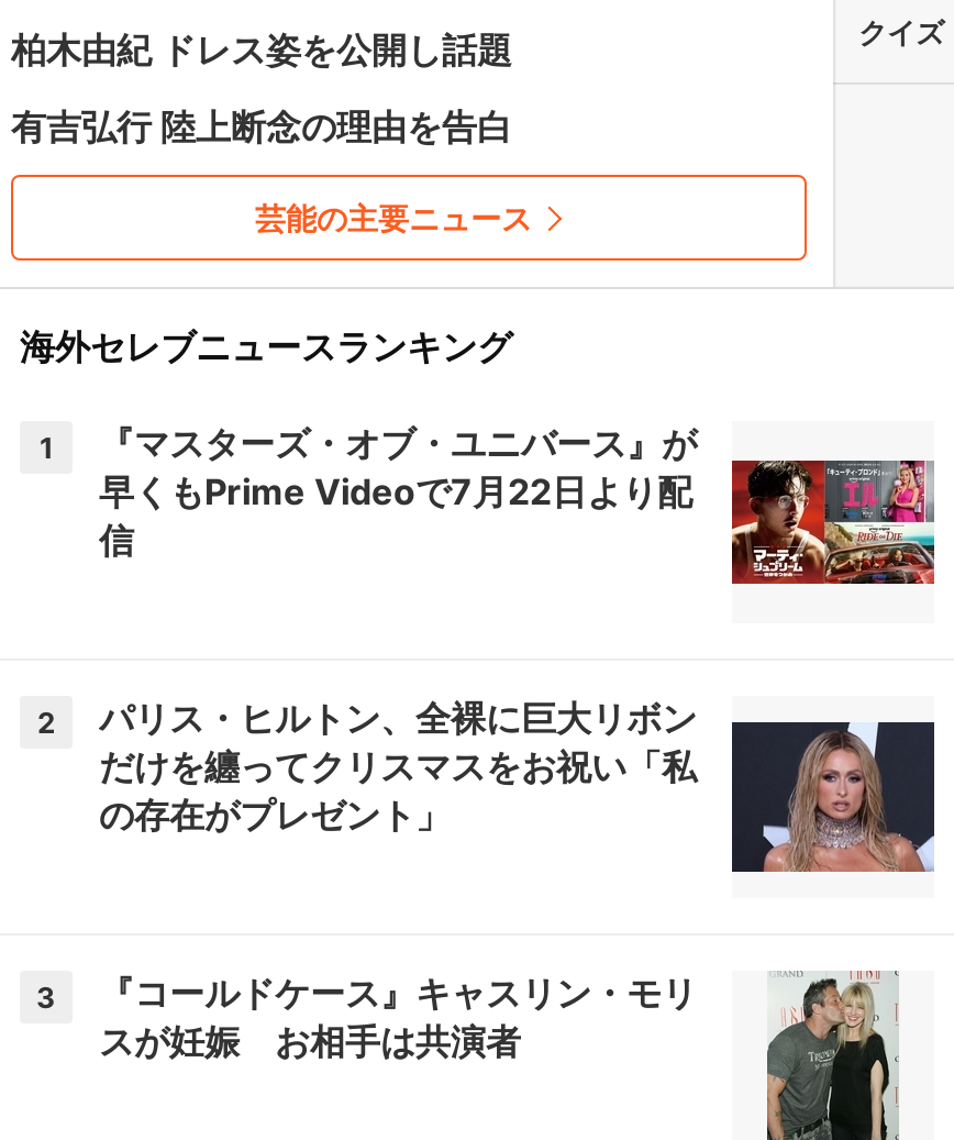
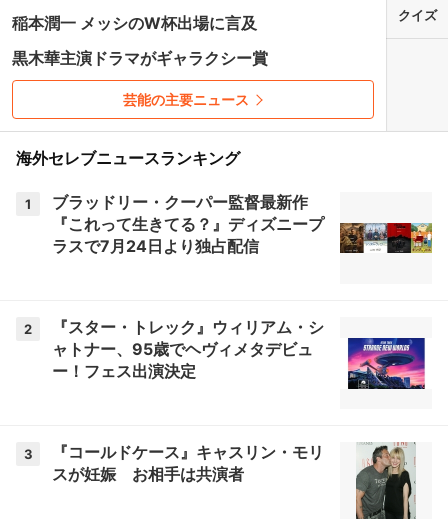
[11,27,512,71] 柏木由紀 ドレス姿を公開し話題 -> [12,13,257,33] 稲本潤一 メッシのW杯出場に言及
[11,104,512,148] 有吉弘行 陸上断念の理由を告白 -> [12,48,268,68] 黒木華主演ドラマがギャラクシー賞
[99,421,936,586] [image] | 『マスターズ・オブ・ユニバース』が | 早くもPrime Videoで7月22日より配 | 信 -> [52,192,433,266] [image] | ブラッドリー・クーパー監督最新作 | 『これって生きてる？』ディズニープ | ラスで7月24日より独占配信
[99,696,936,874] [image] | パリス・ヒルトン、全裸に巨大リボン | だけを纏ってクリスマスをお祝い「私 | の存在がプレゼント」 -> [52,317,432,397] [image] | 『スター・トレック』ウィリアム・シ | ャトナー、95歳でヘヴィメタデビュ | ー！フェス出演決定

